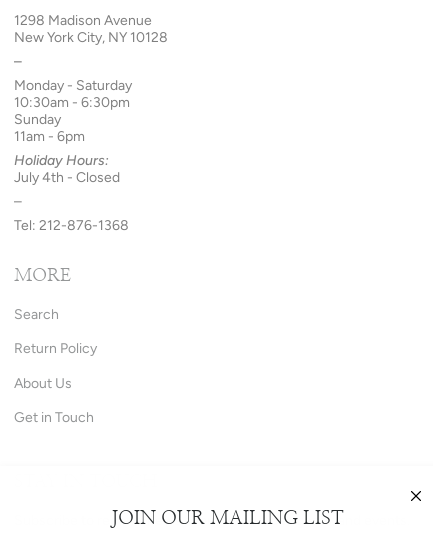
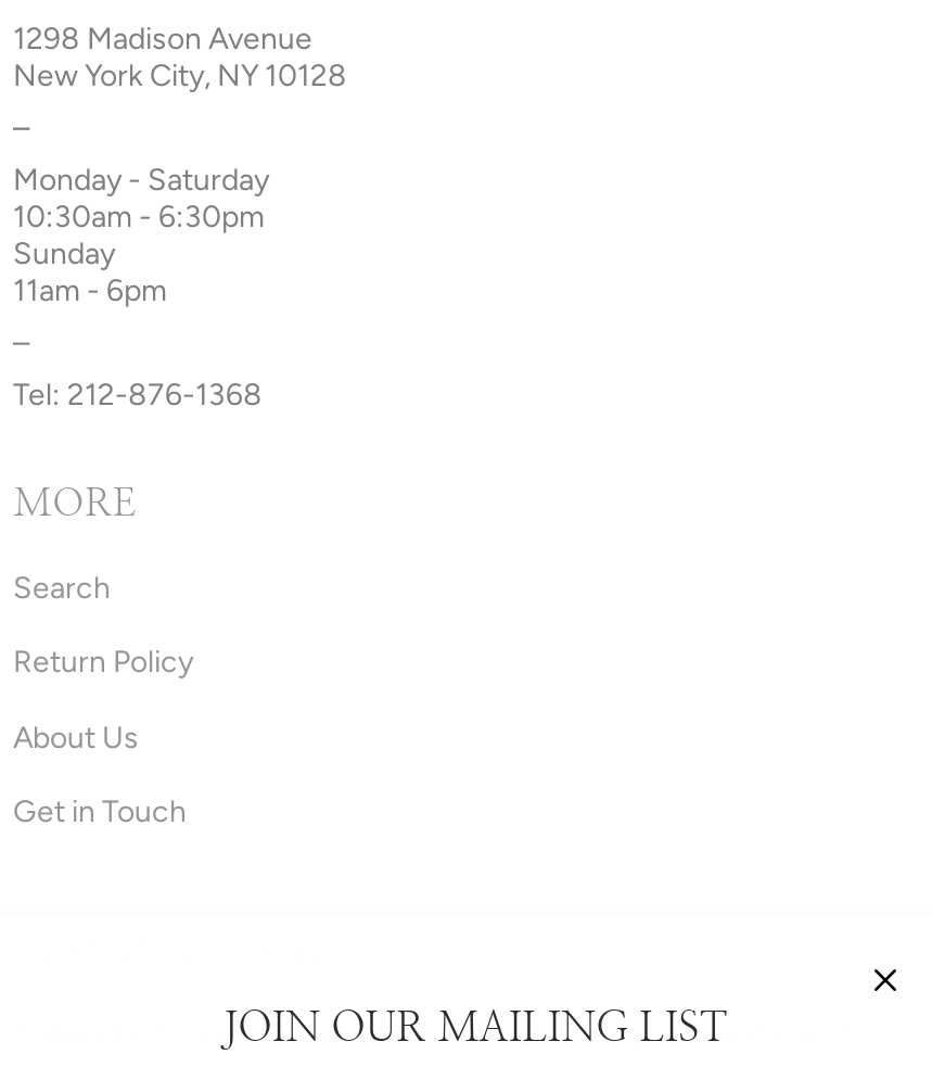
[14,152,120,186] Holiday Hours: | July 4th - Closed -> none

